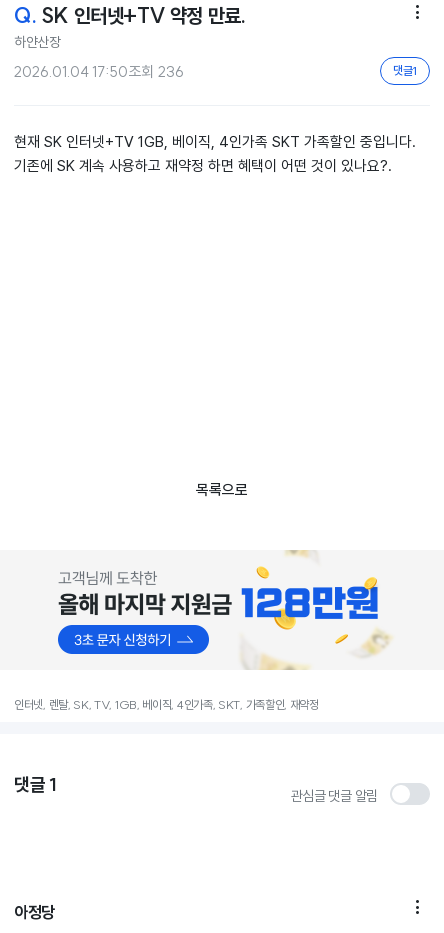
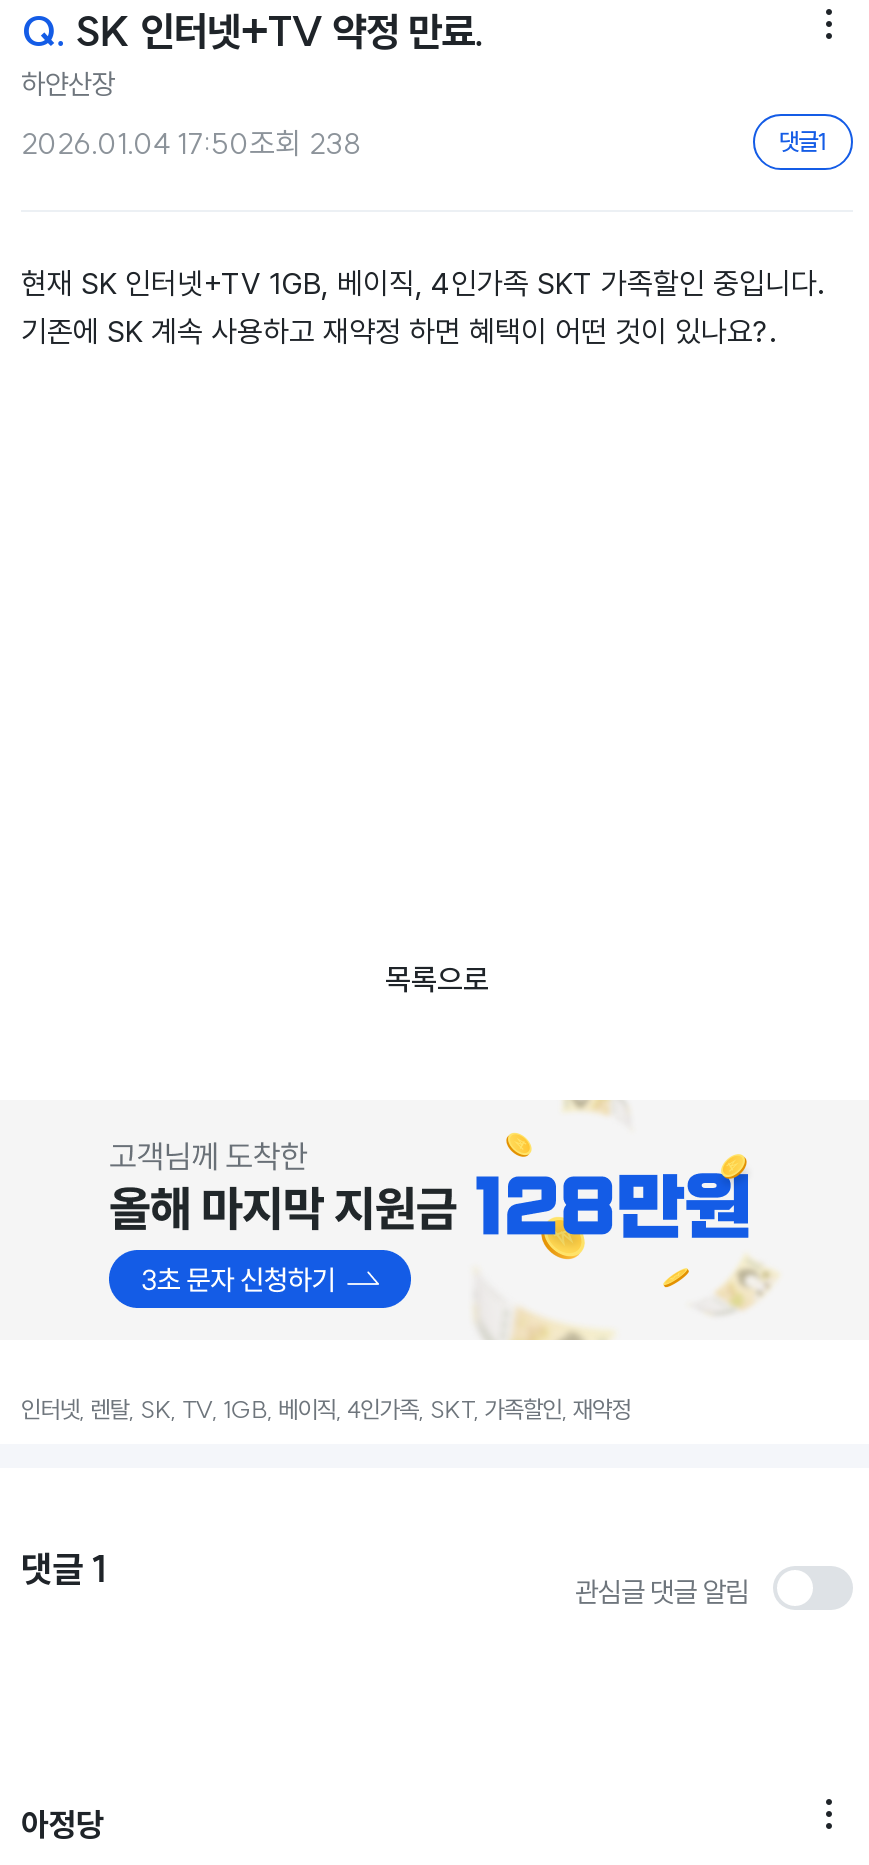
[14,62,184,81] 2026.01.04 17:50조회 236 -> [21,124,361,162] 2026.01.04 17:50조회 238

